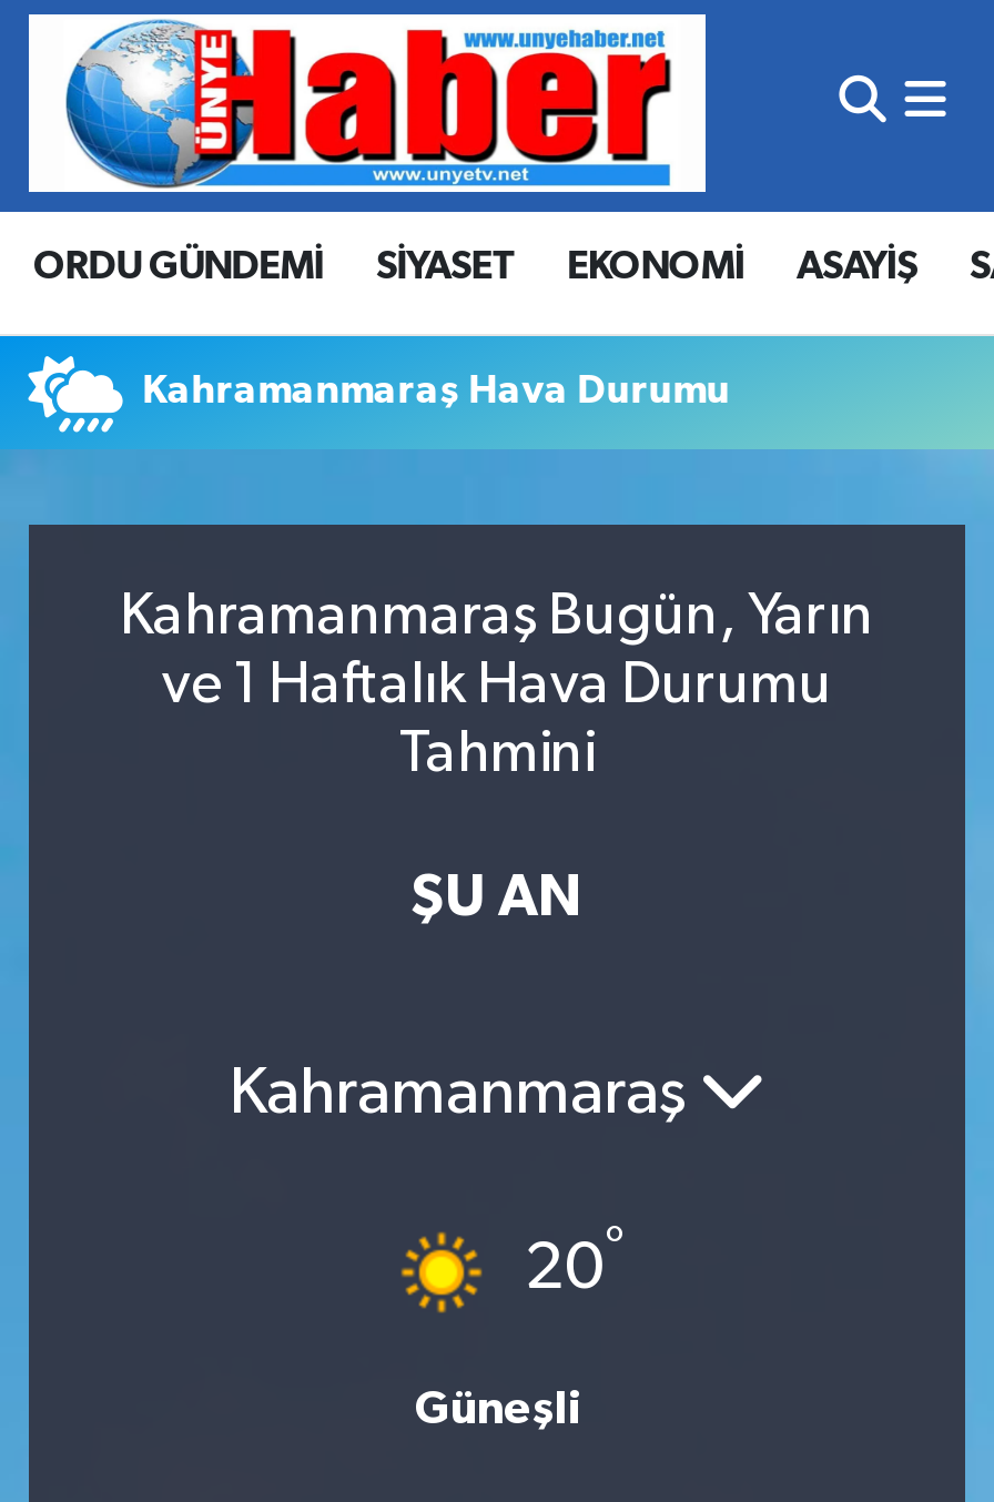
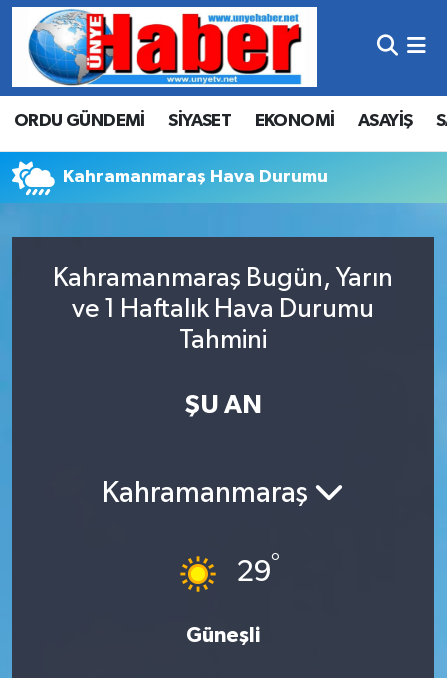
[525,1224,625,1304] 20° -> [236,552,280,588] 29°

